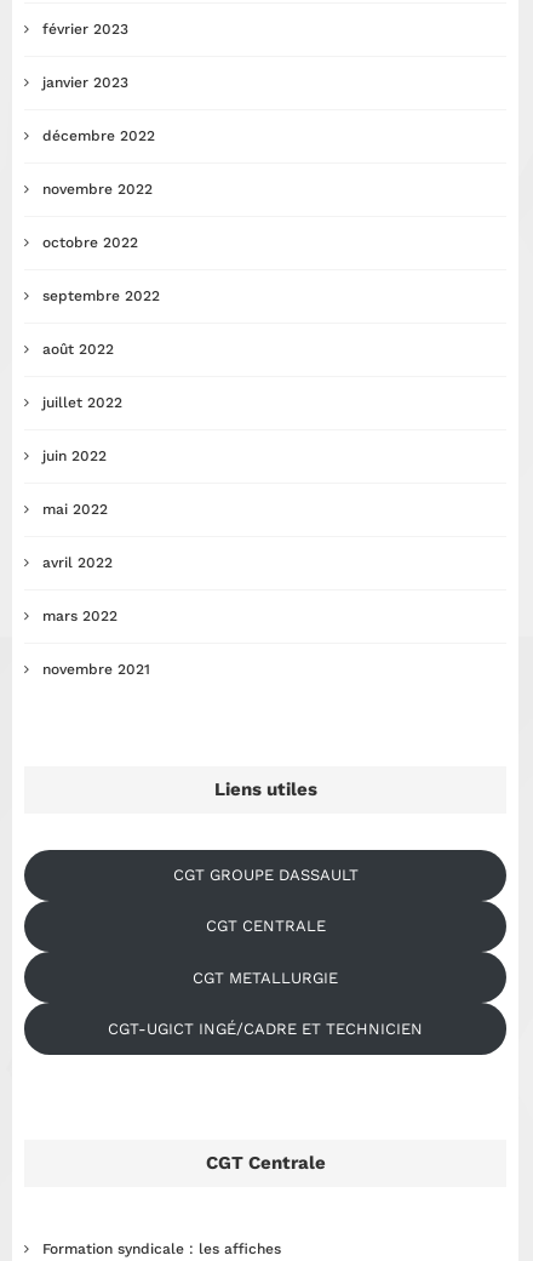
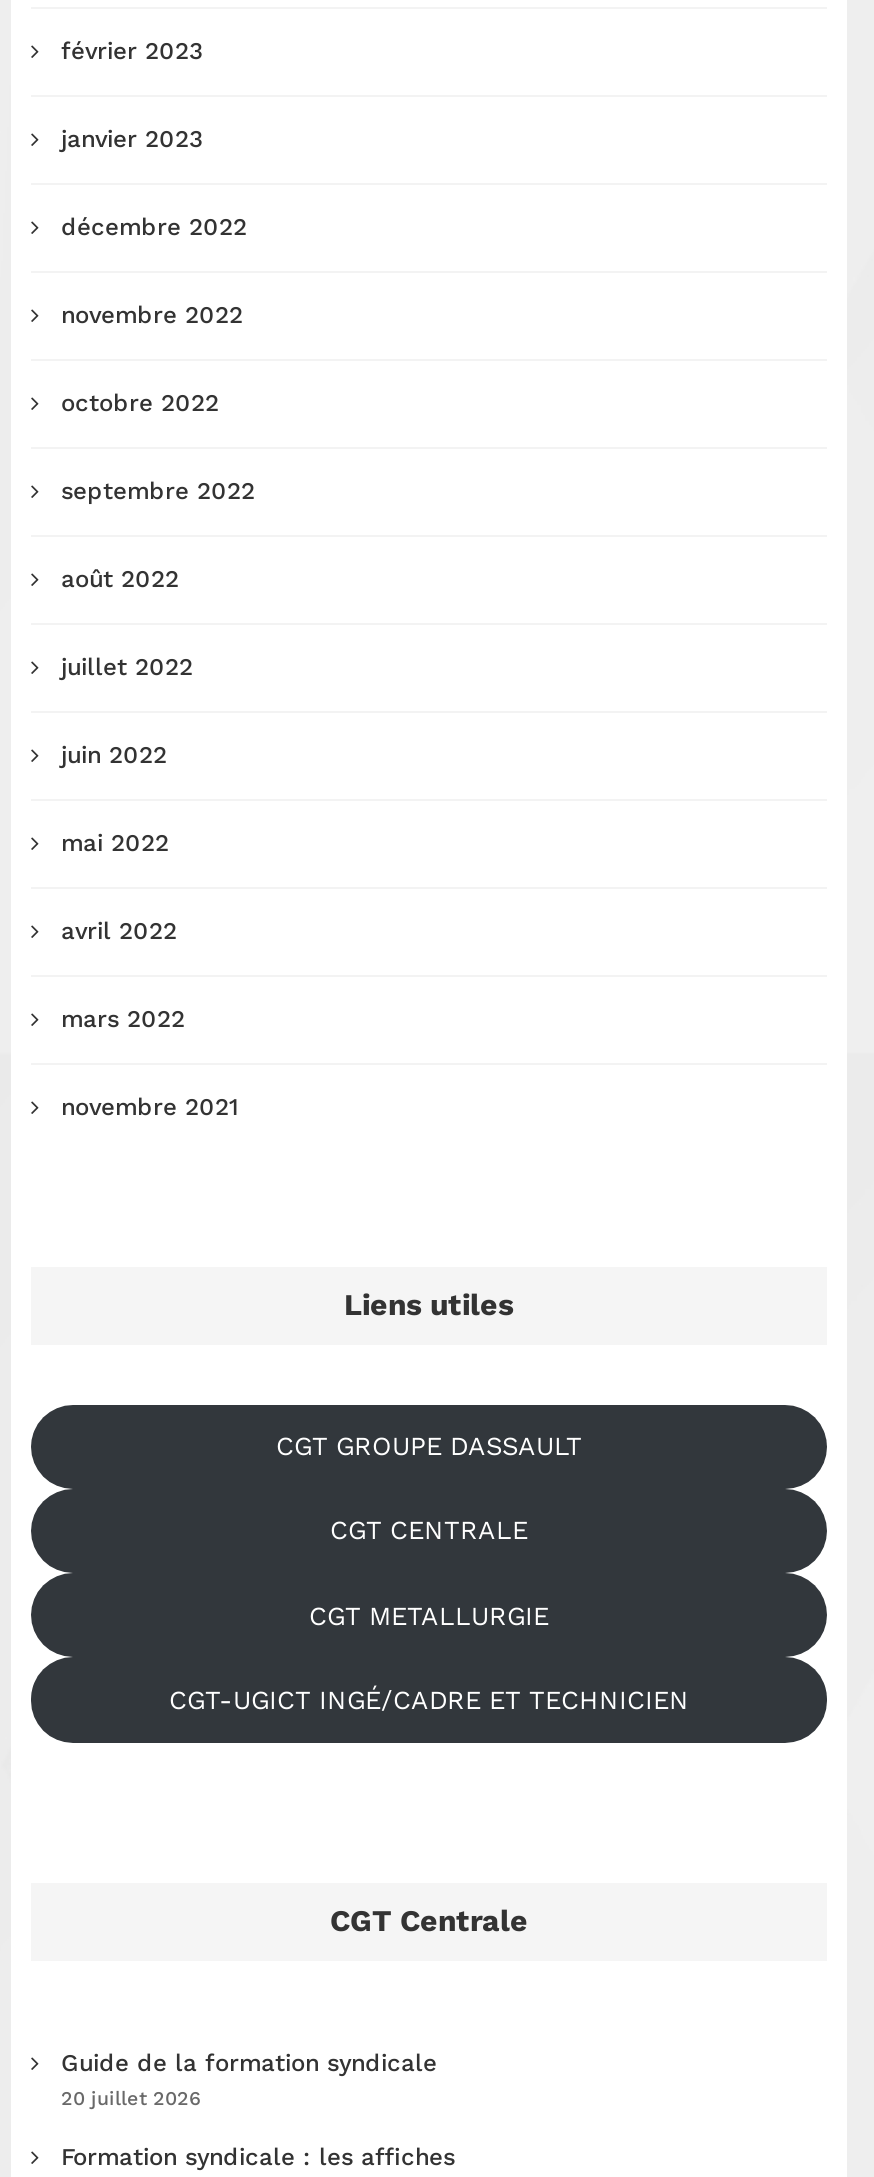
none -> [61,2049,437,2109] Guide de la formation syndicale | 20 juillet 2026

